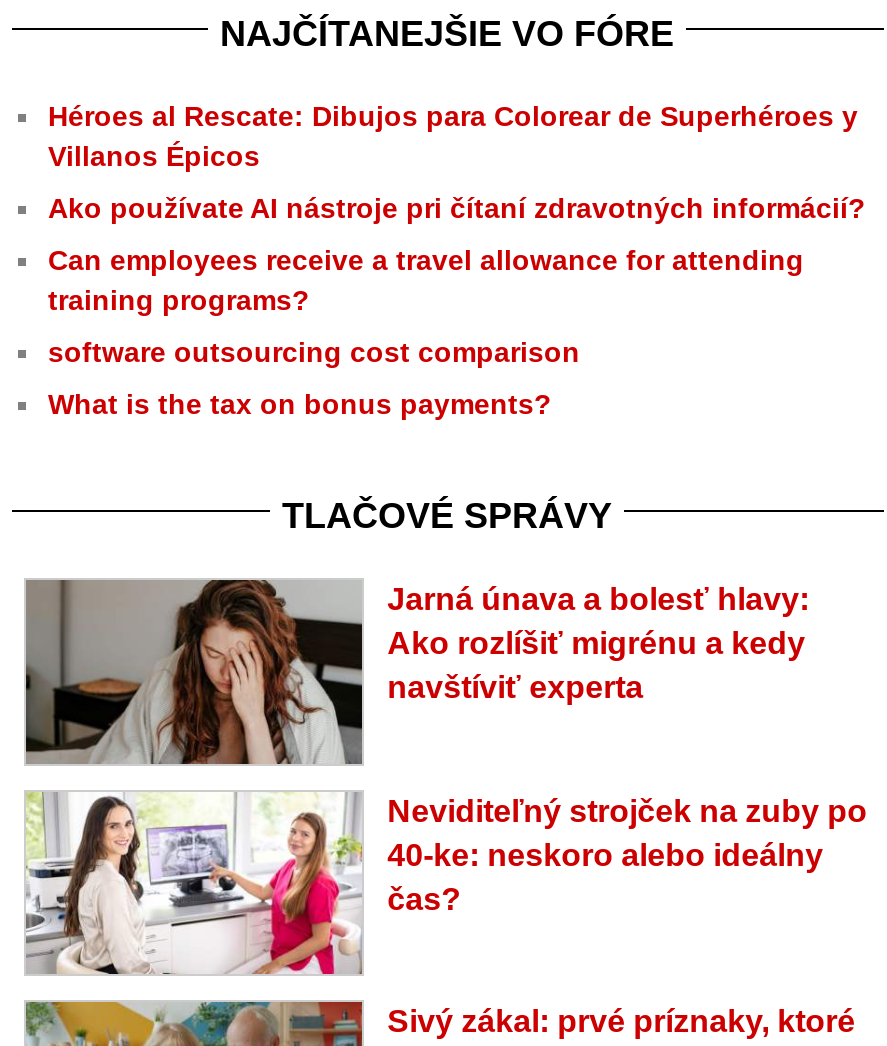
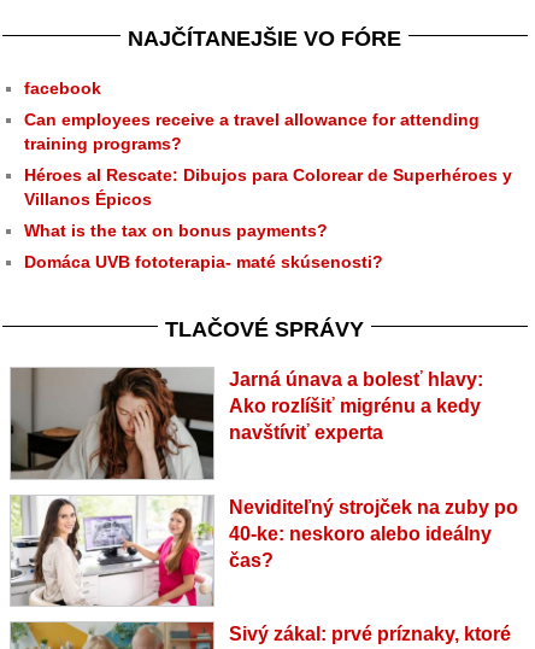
moved [48,100,858,172] -> [24,165,512,209]: Héroes al Rescate: Dibujos para Colorear de Superhéroes y | Villanos Épicos
[48,192,866,224] Ako používate AI nástroje pri čítaní zdravotných informácií? -> [24,78,101,98] facebook
moved [48,244,804,316] -> [24,110,480,153]: Can employees receive a travel allowance for attending | training programs?
[48,336,580,368] software outsourcing cost comparison -> none
moved [48,388,552,420] -> [24,221,328,240]: What is the tax on bonus payments?
none -> [24,252,383,271] Domáca UVB fototerapia- maté skúsenosti?

